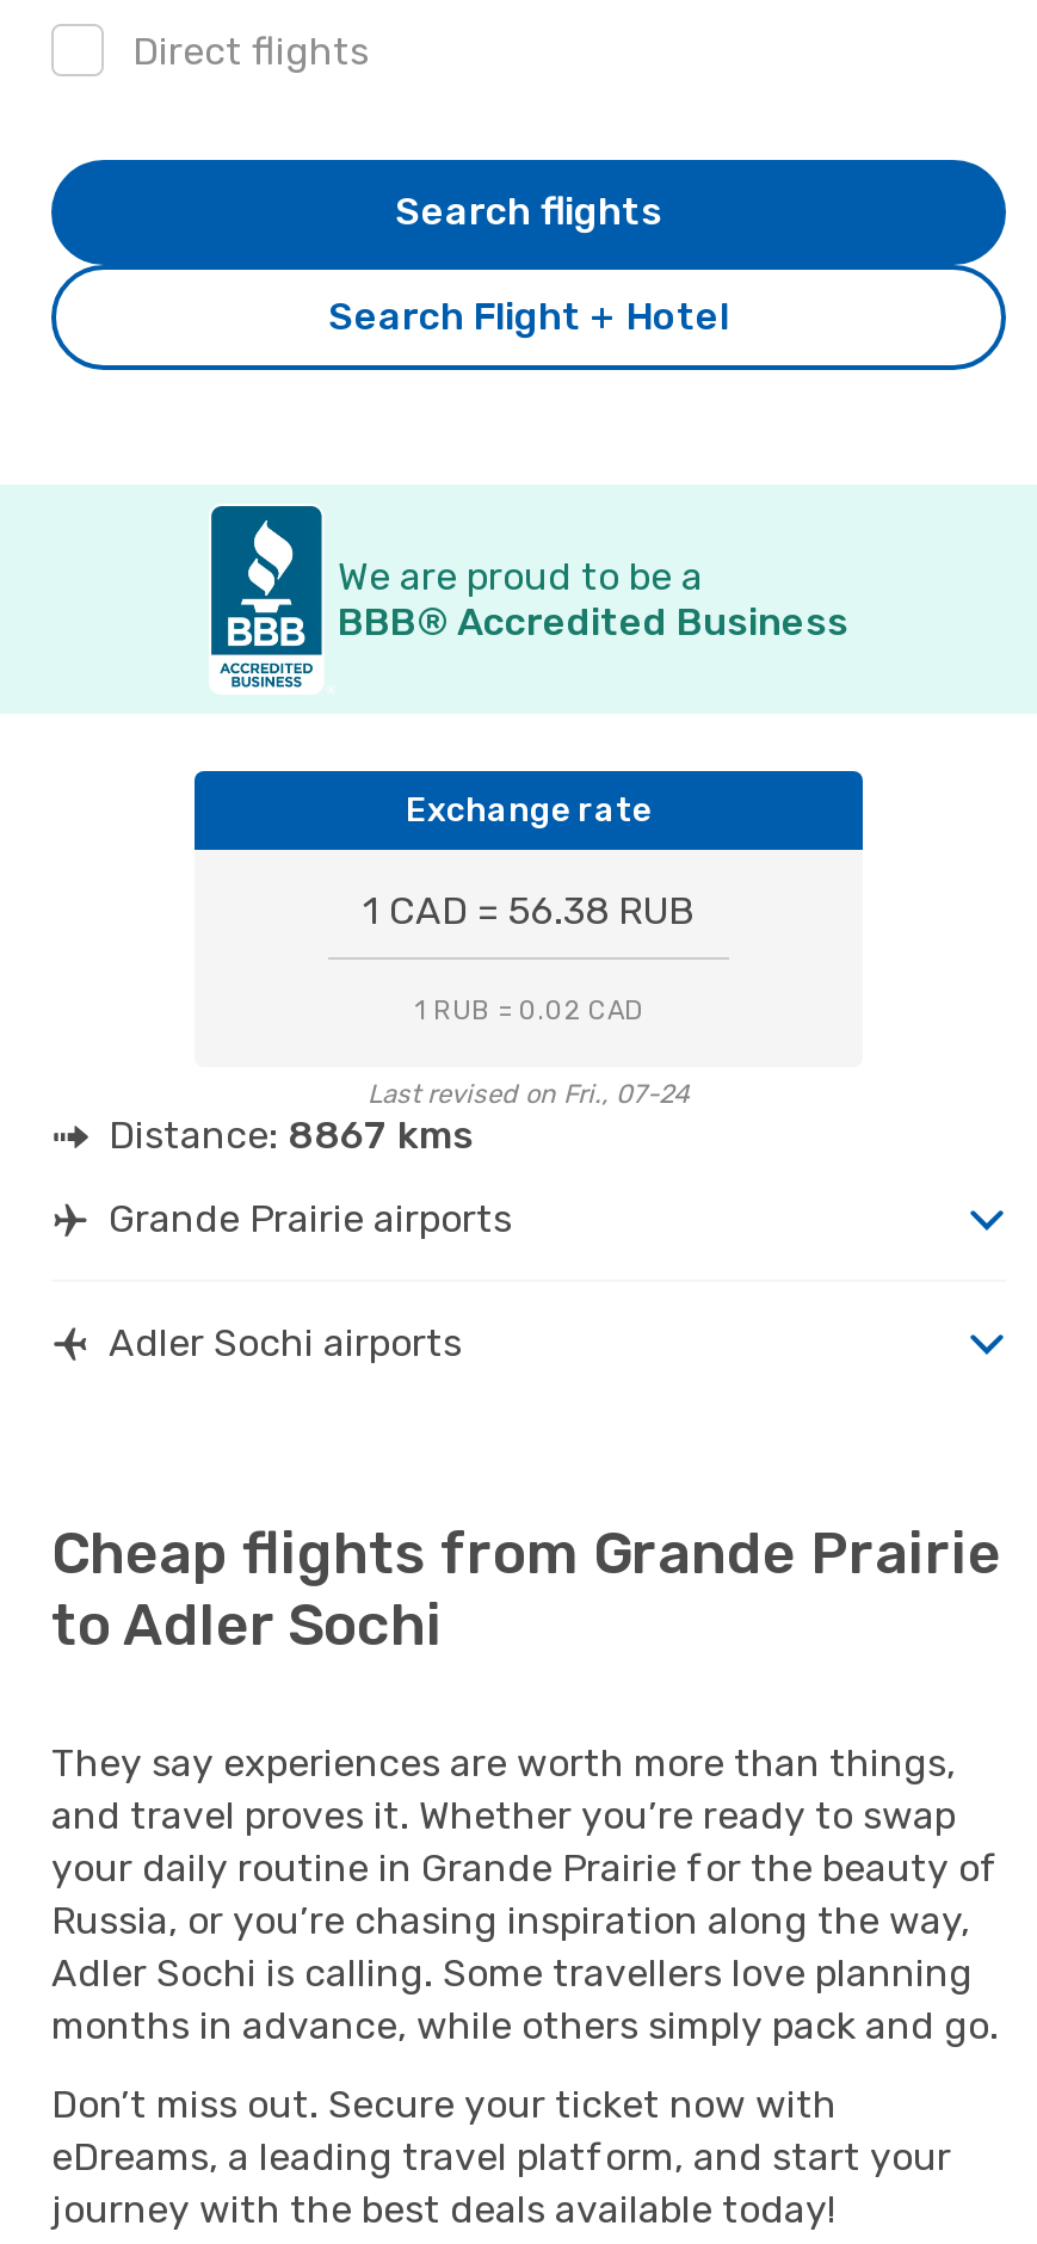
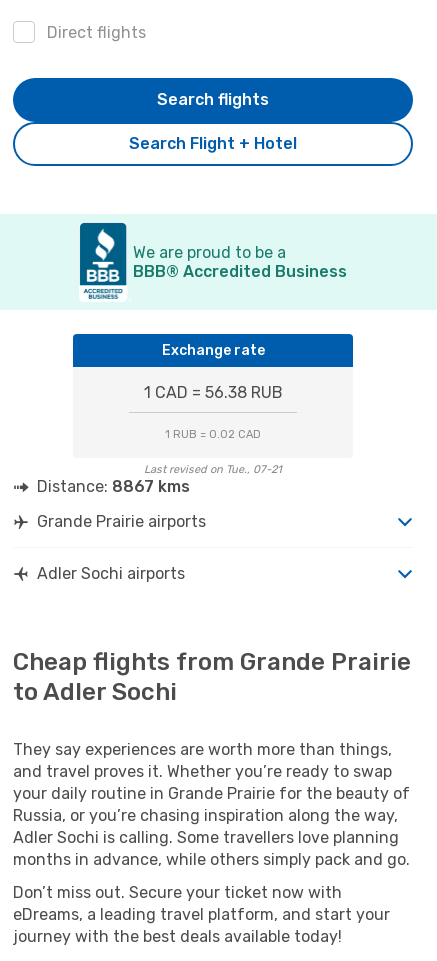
[368,1079,690,1110] Last revised on Fri., 07-24 -> [144,463,282,476] Last revised on Tue., 07-21

